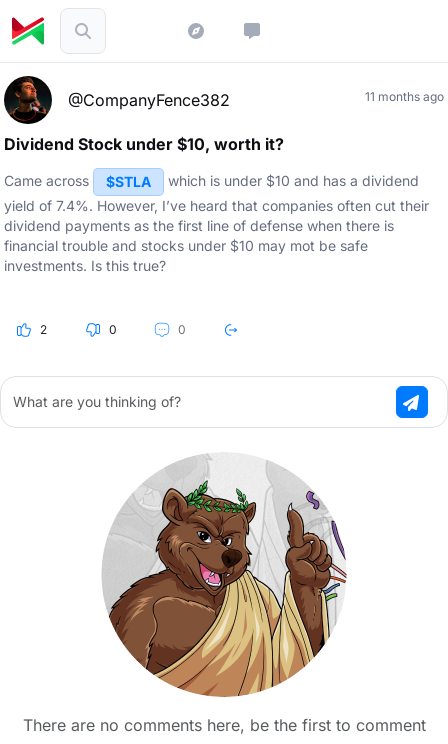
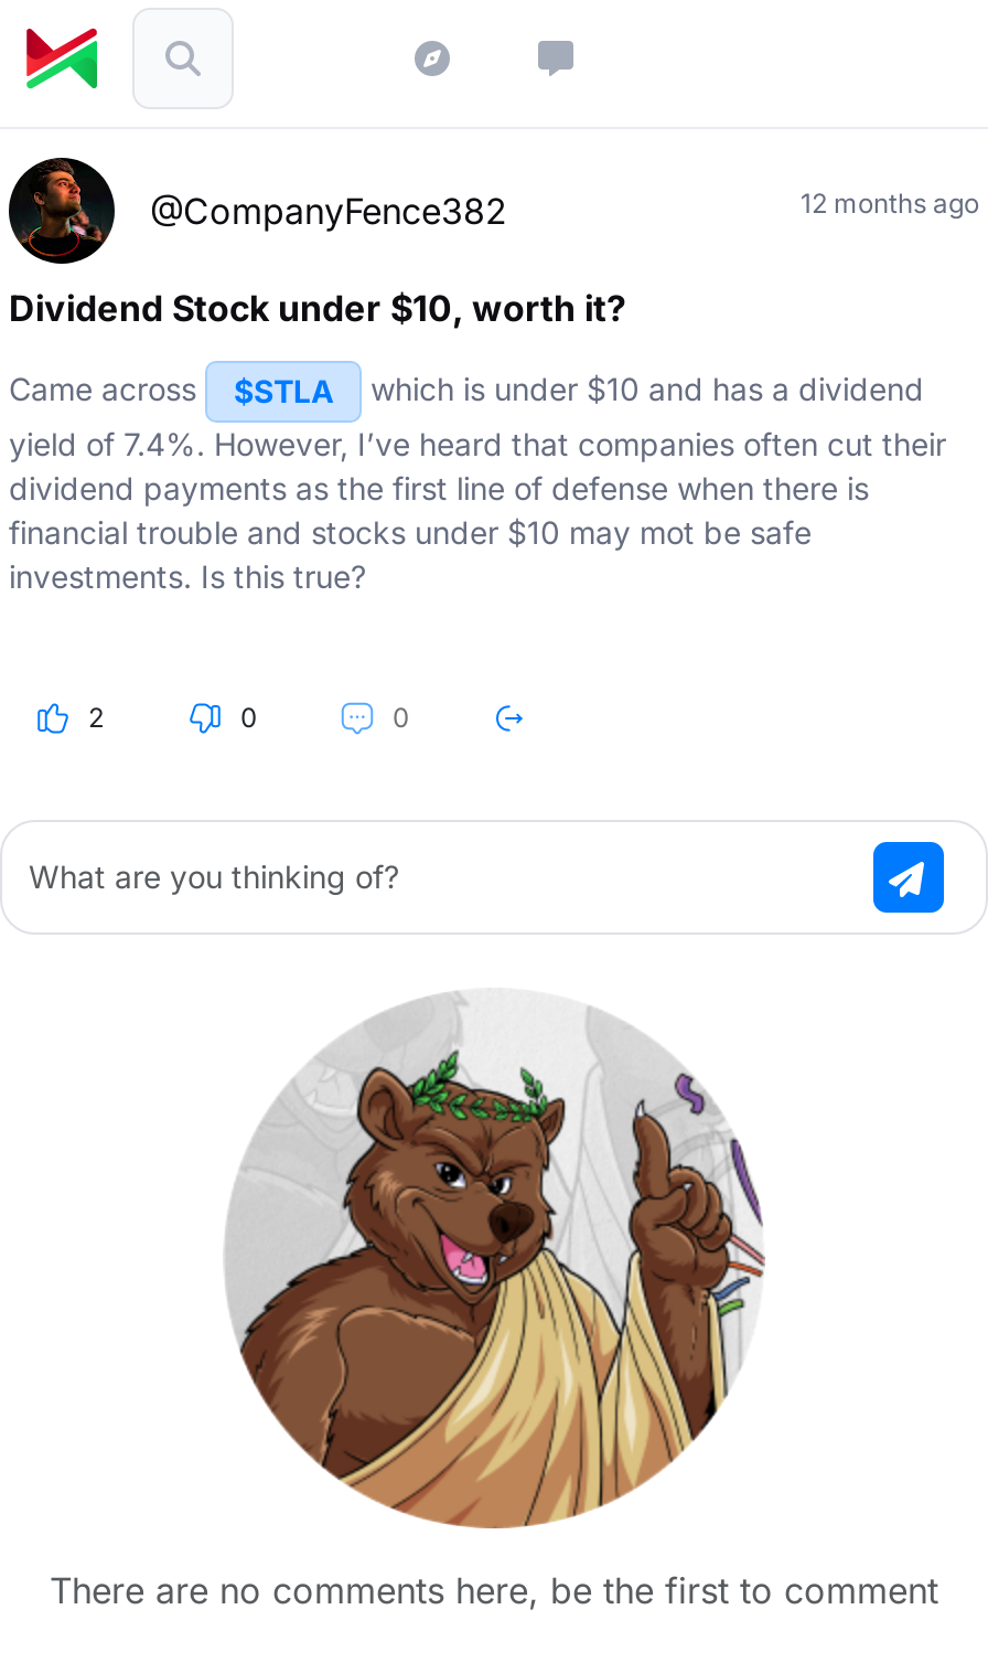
[365,89,444,104] 11 months ago -> [801,186,979,220] 12 months ago

